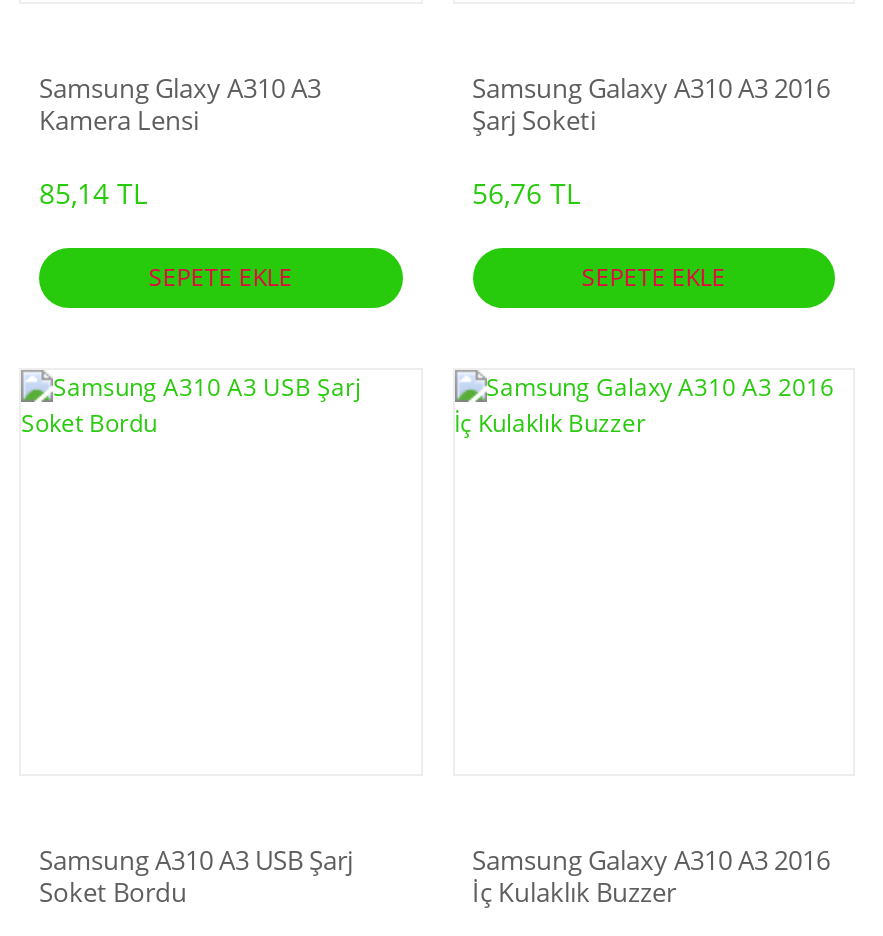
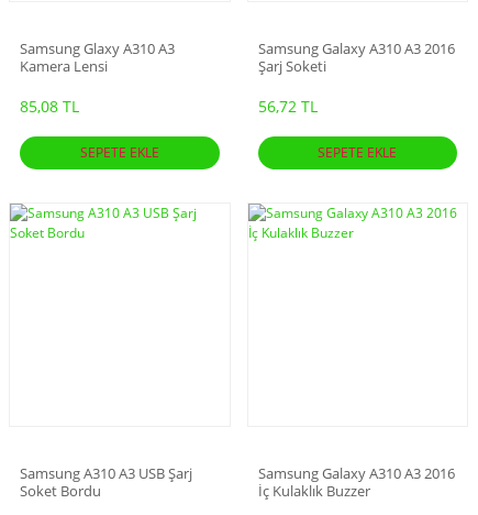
[39,173,147,211] 85,14 TL -> [20,95,79,116] 85,08 TL
[472,173,580,211] 56,76 TL -> [258,95,317,116] 56,72 TL

